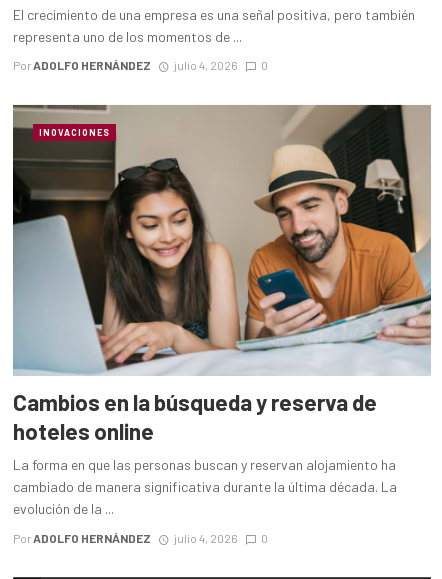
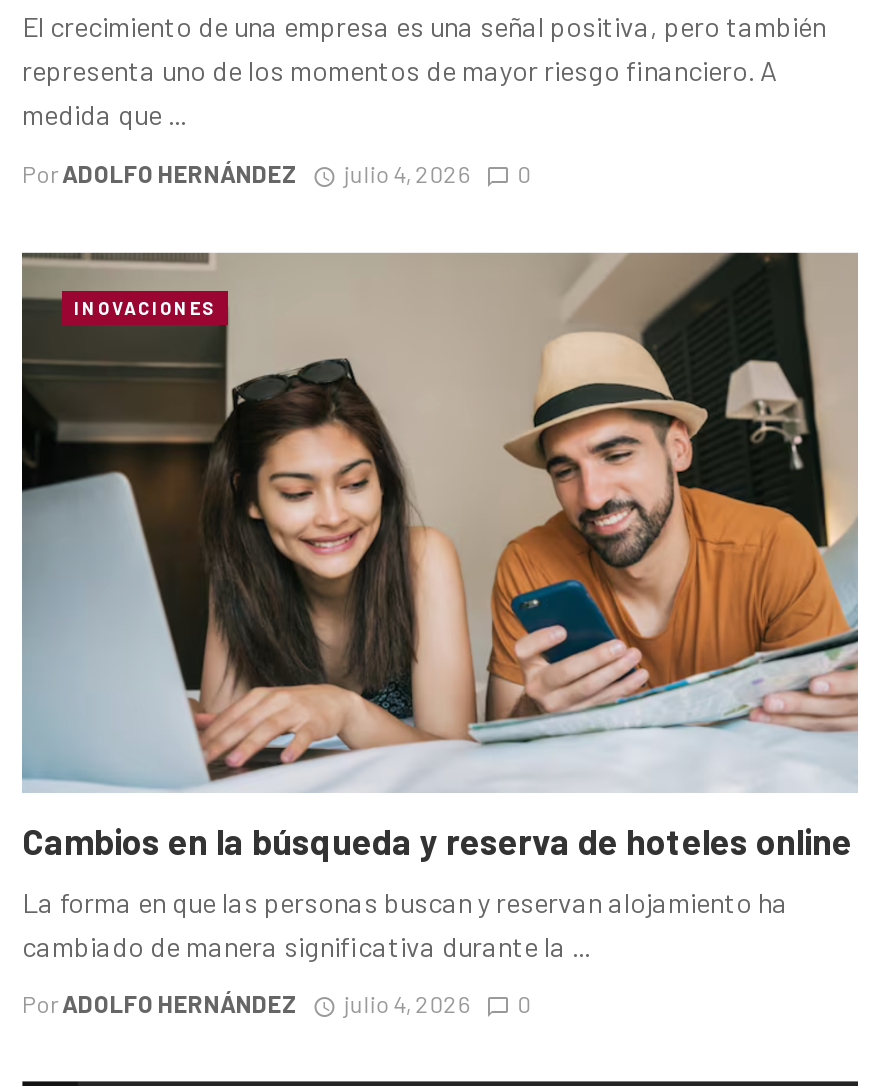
[13,28,242,45] representa uno de los momentos de ... -> [22,53,778,131] representa uno de los momentos de mayor riesgo financiero. A | medida que ...
moved [13,58,268,72] -> [22,158,531,186]: Por ADOLFO HERNÁNDEZ | julio 4, 2026 | 0
moved [12,105,433,376] -> [20,251,862,793]: [image] | INOVACIONES
[13,478,397,517] cambiado de manera significativa durante la última década. La | evolución de la ... -> [22,929,590,963] cambiado de manera significativa durante la ...

